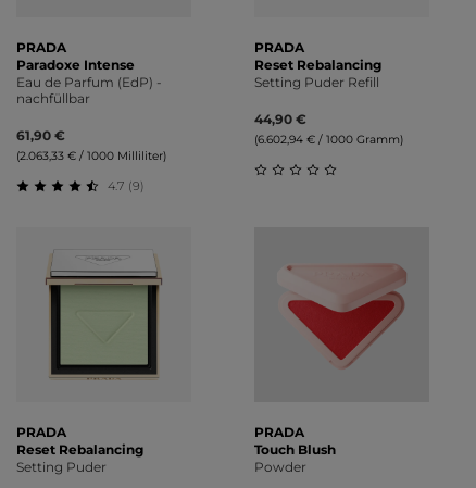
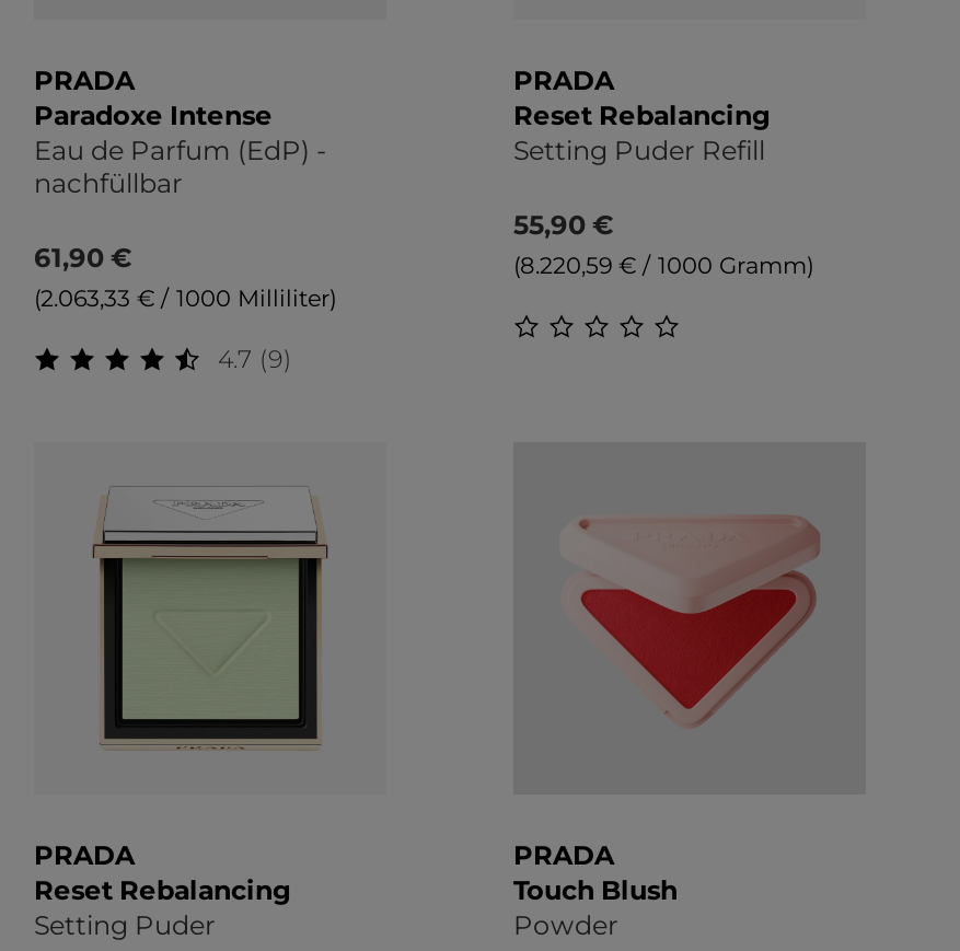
[254,111,306,127] 44,90 € -> [513,208,614,241] 55,90 €
[254,133,403,147] (6.602,94 € / 1000 Gramm) -> [513,252,813,280] (8.220,59 € / 1000 Gramm)

